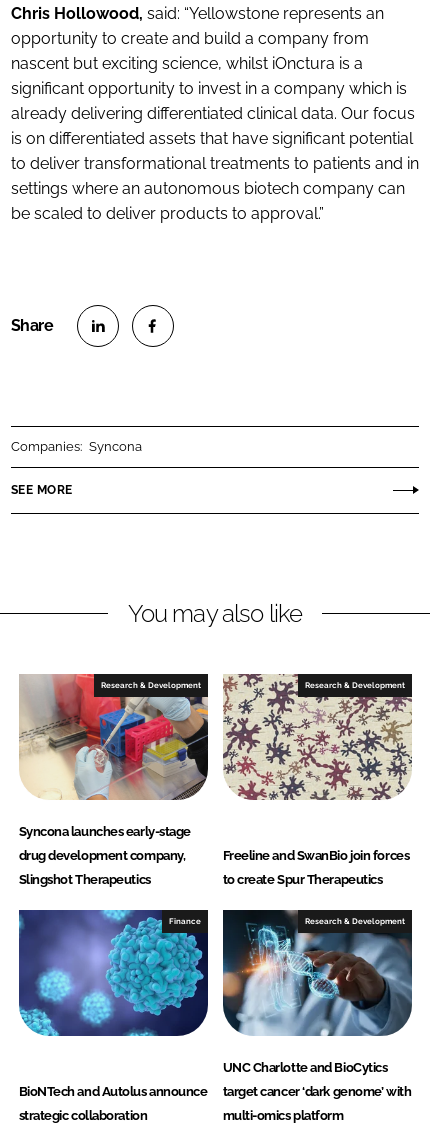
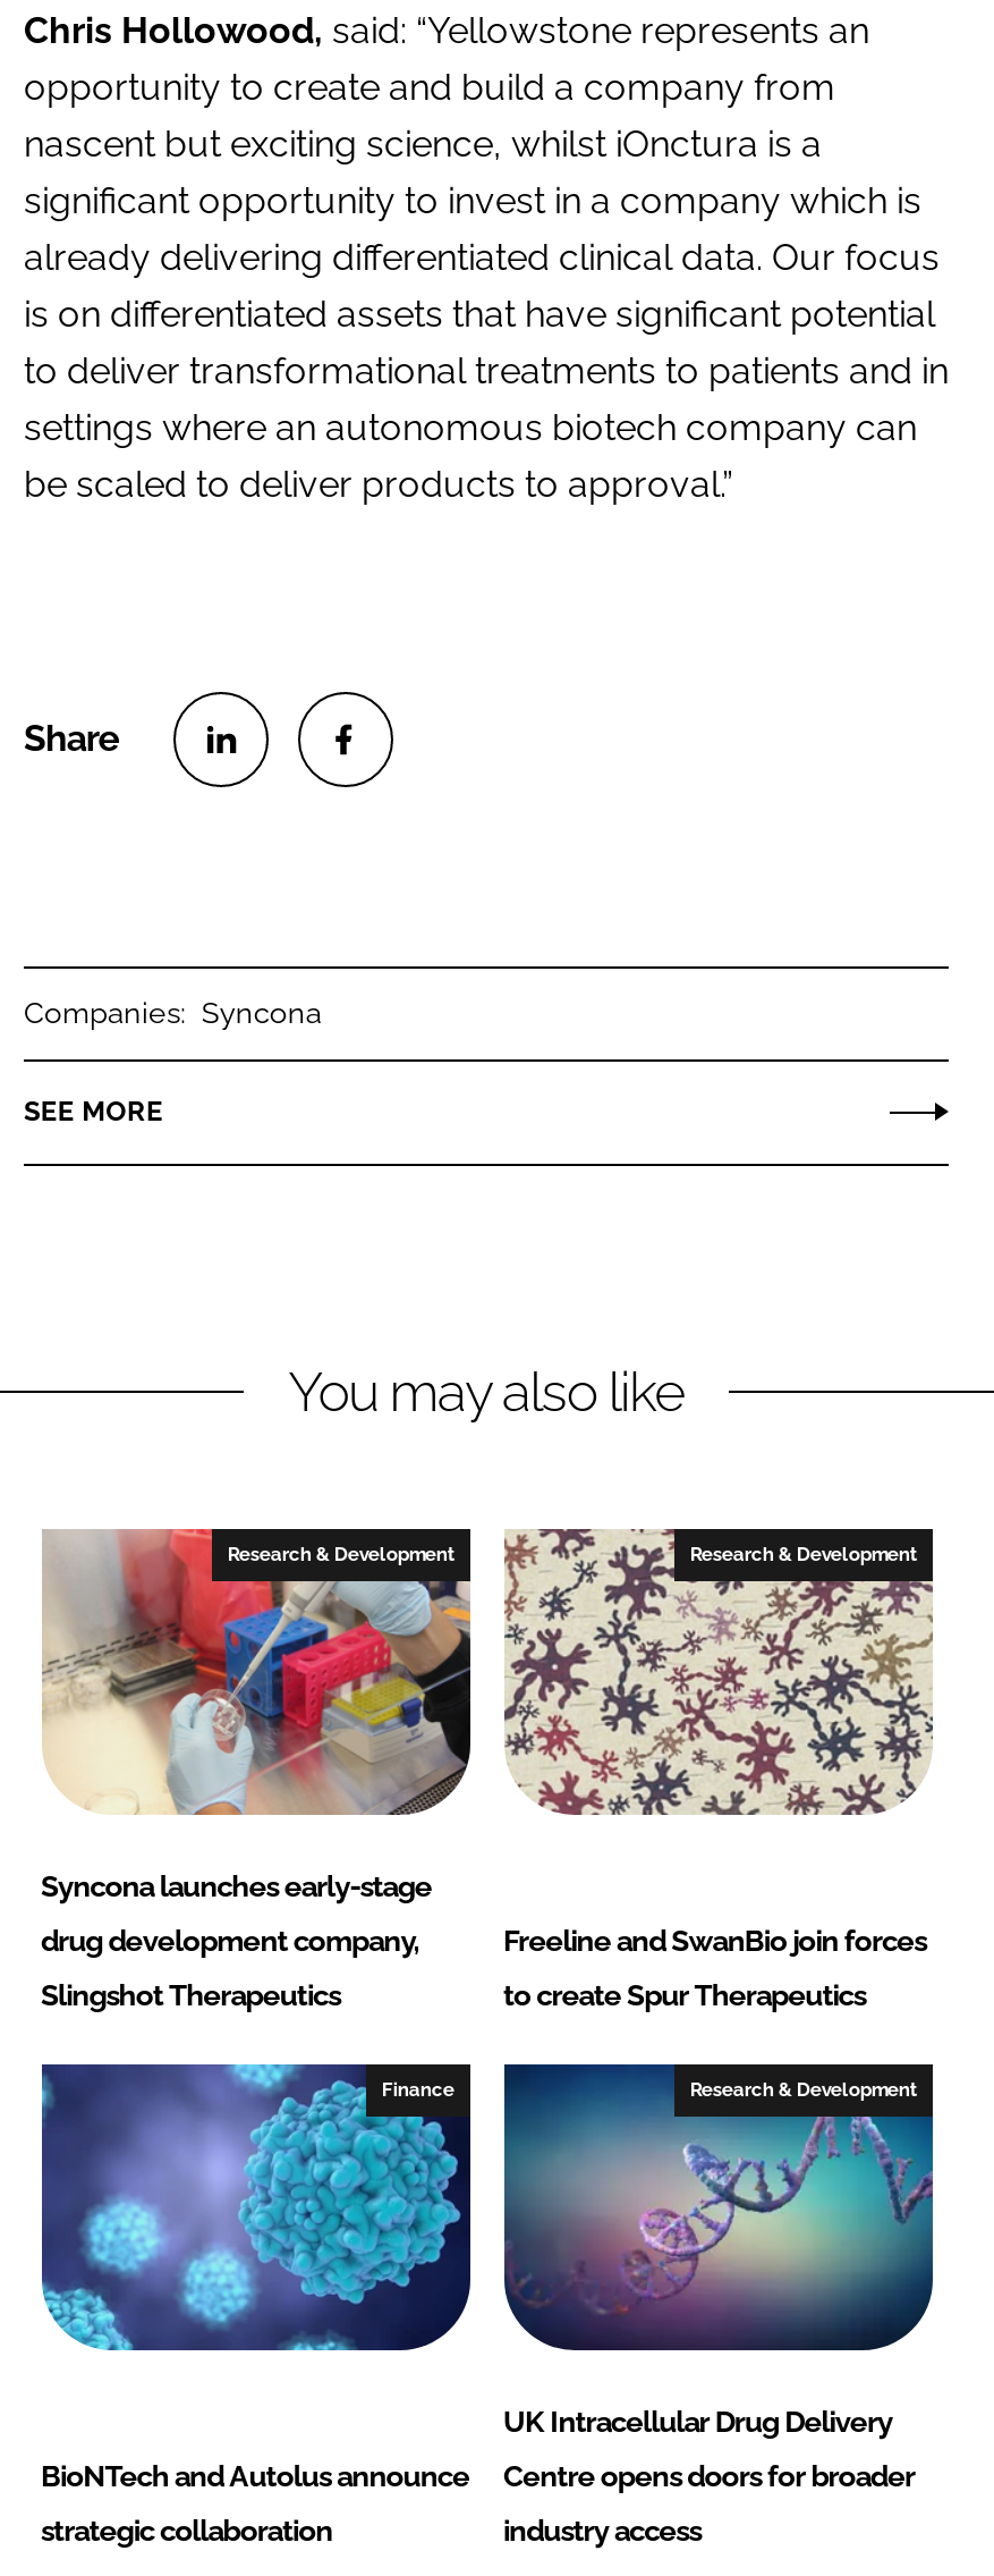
[222,909,412,1075] [image] | UNC Charlotte and BioCytics -> [502,2062,933,2439] [image] | UK Intracellular Drug Delivery
[222,1084,411,1099] target cancer ‘dark genome’ with -> [503,2460,915,2494] Centre opens doors for broader
[222,1108,343,1123] multi-omics platform -> [503,2514,701,2548] industry access

